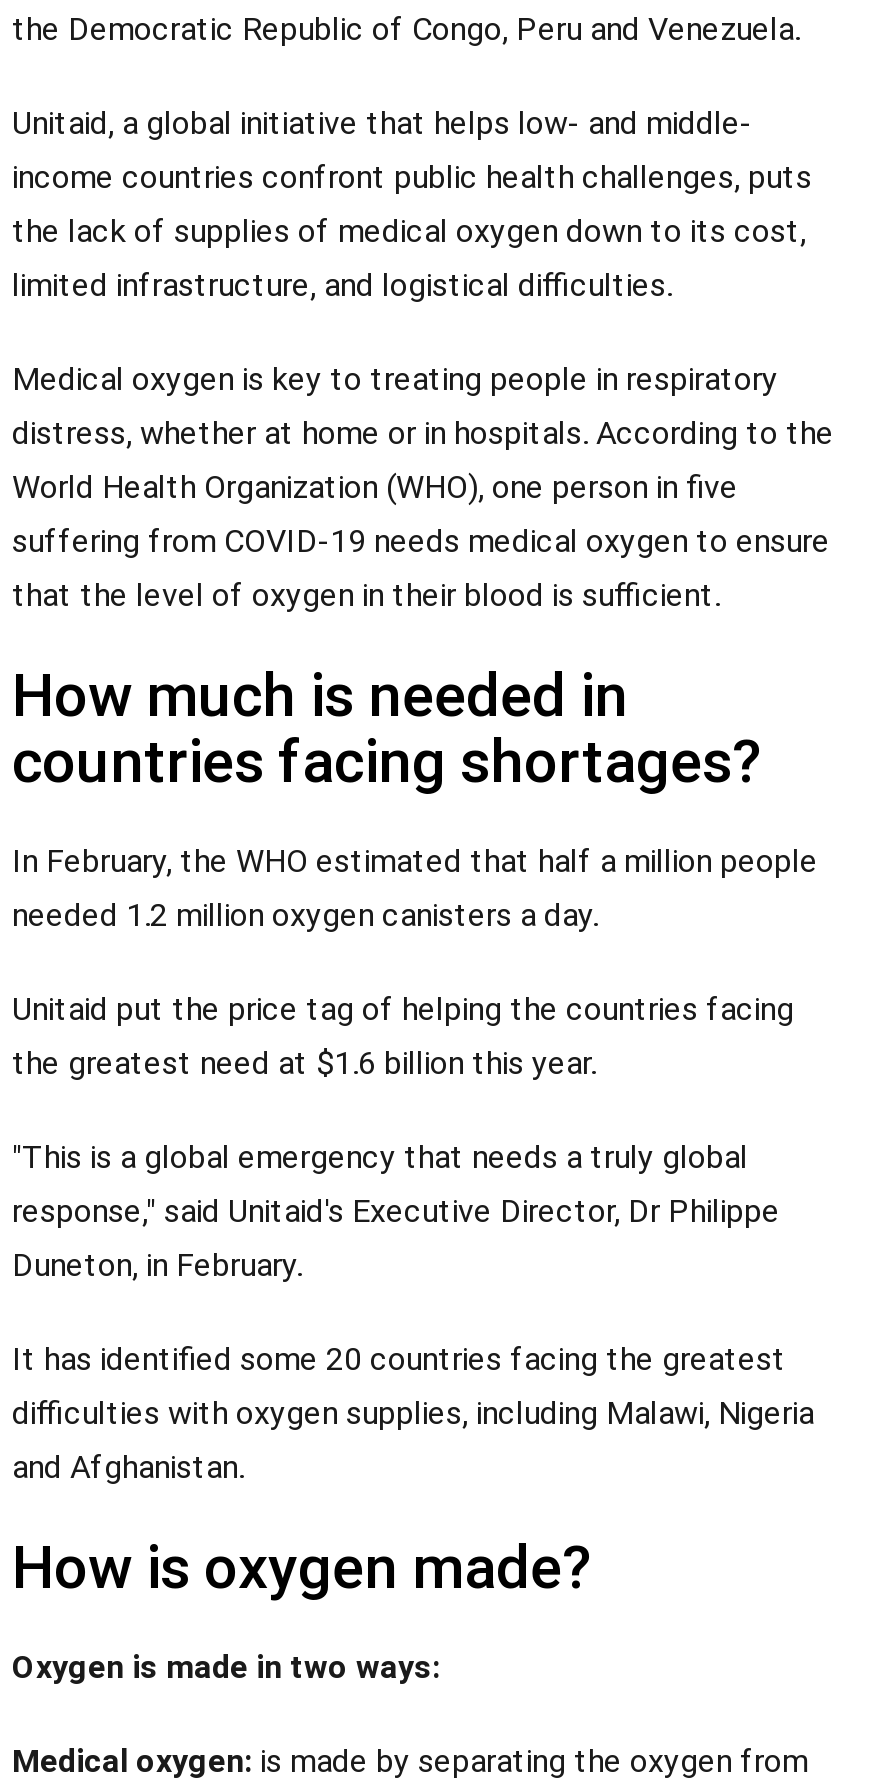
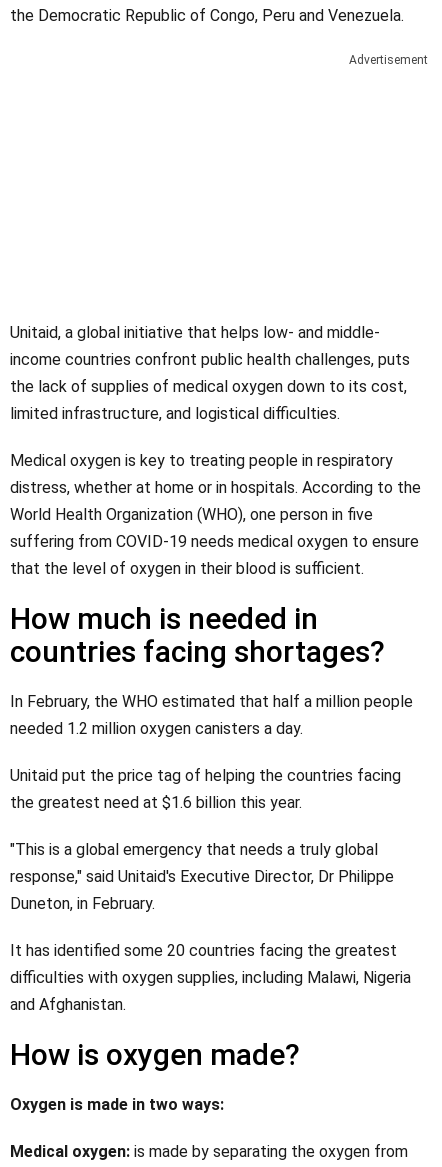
none -> [349,53,428,67] Advertisement

